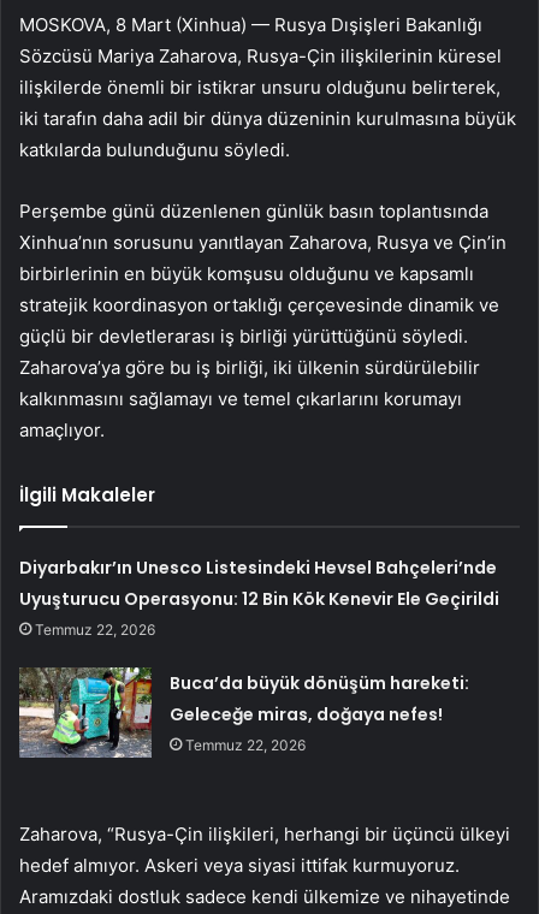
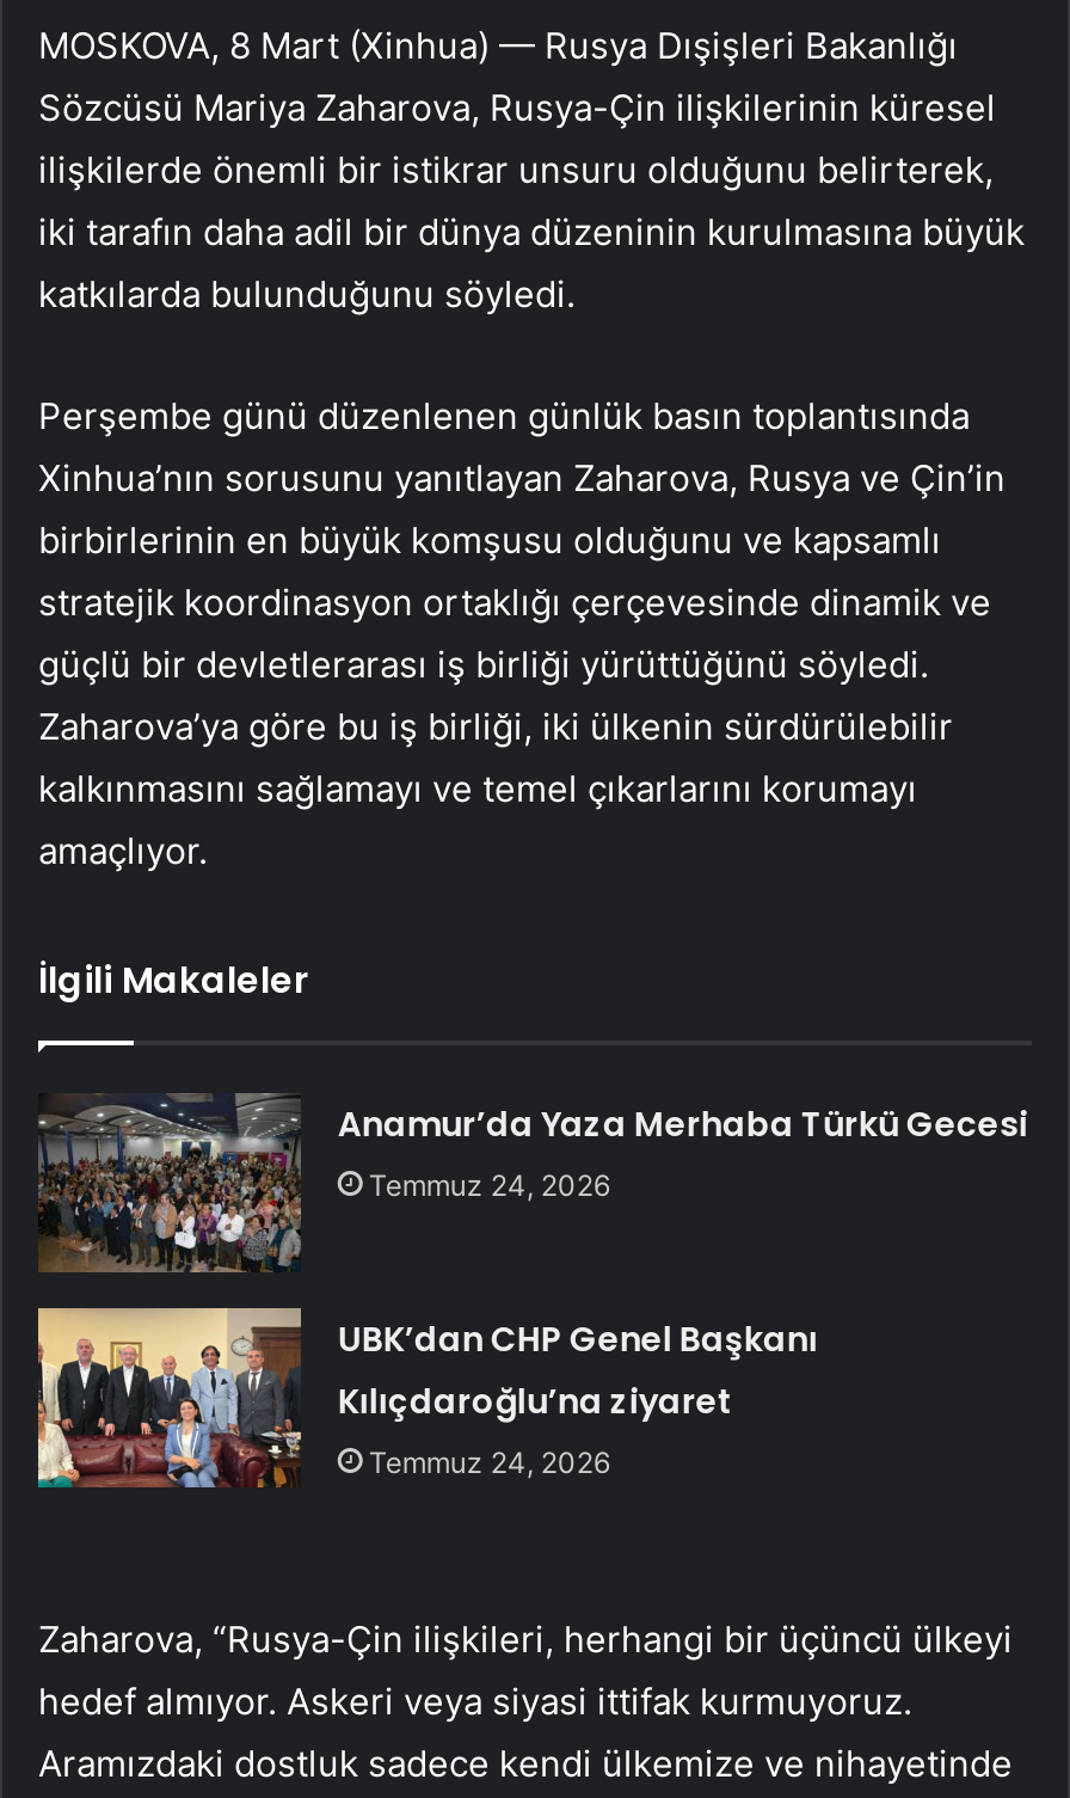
[20,556,500,639] Diyarbakır’ın Unesco Listesindeki Hevsel Bahçeleri’nde | Uyuşturucu Operasyonu: 12 Bin Kök Kenevir Ele Geçirildi | Temmuz 22, 2026 -> [337,1101,1028,1204] Anamur’da Yaza Merhaba Türkü Gecesi | Temmuz 24, 2026
[18,666,470,759] [image] | Buca’da büyük dönüşüm hareketi: | Geleceğe miras, doğaya nefes! | Temmuz 22, 2026 -> [36,1306,818,1490] [image] | UBK’dan CHP Genel Başkanı | Kılıçdaroğlu’na ziyaret | Temmuz 24, 2026

